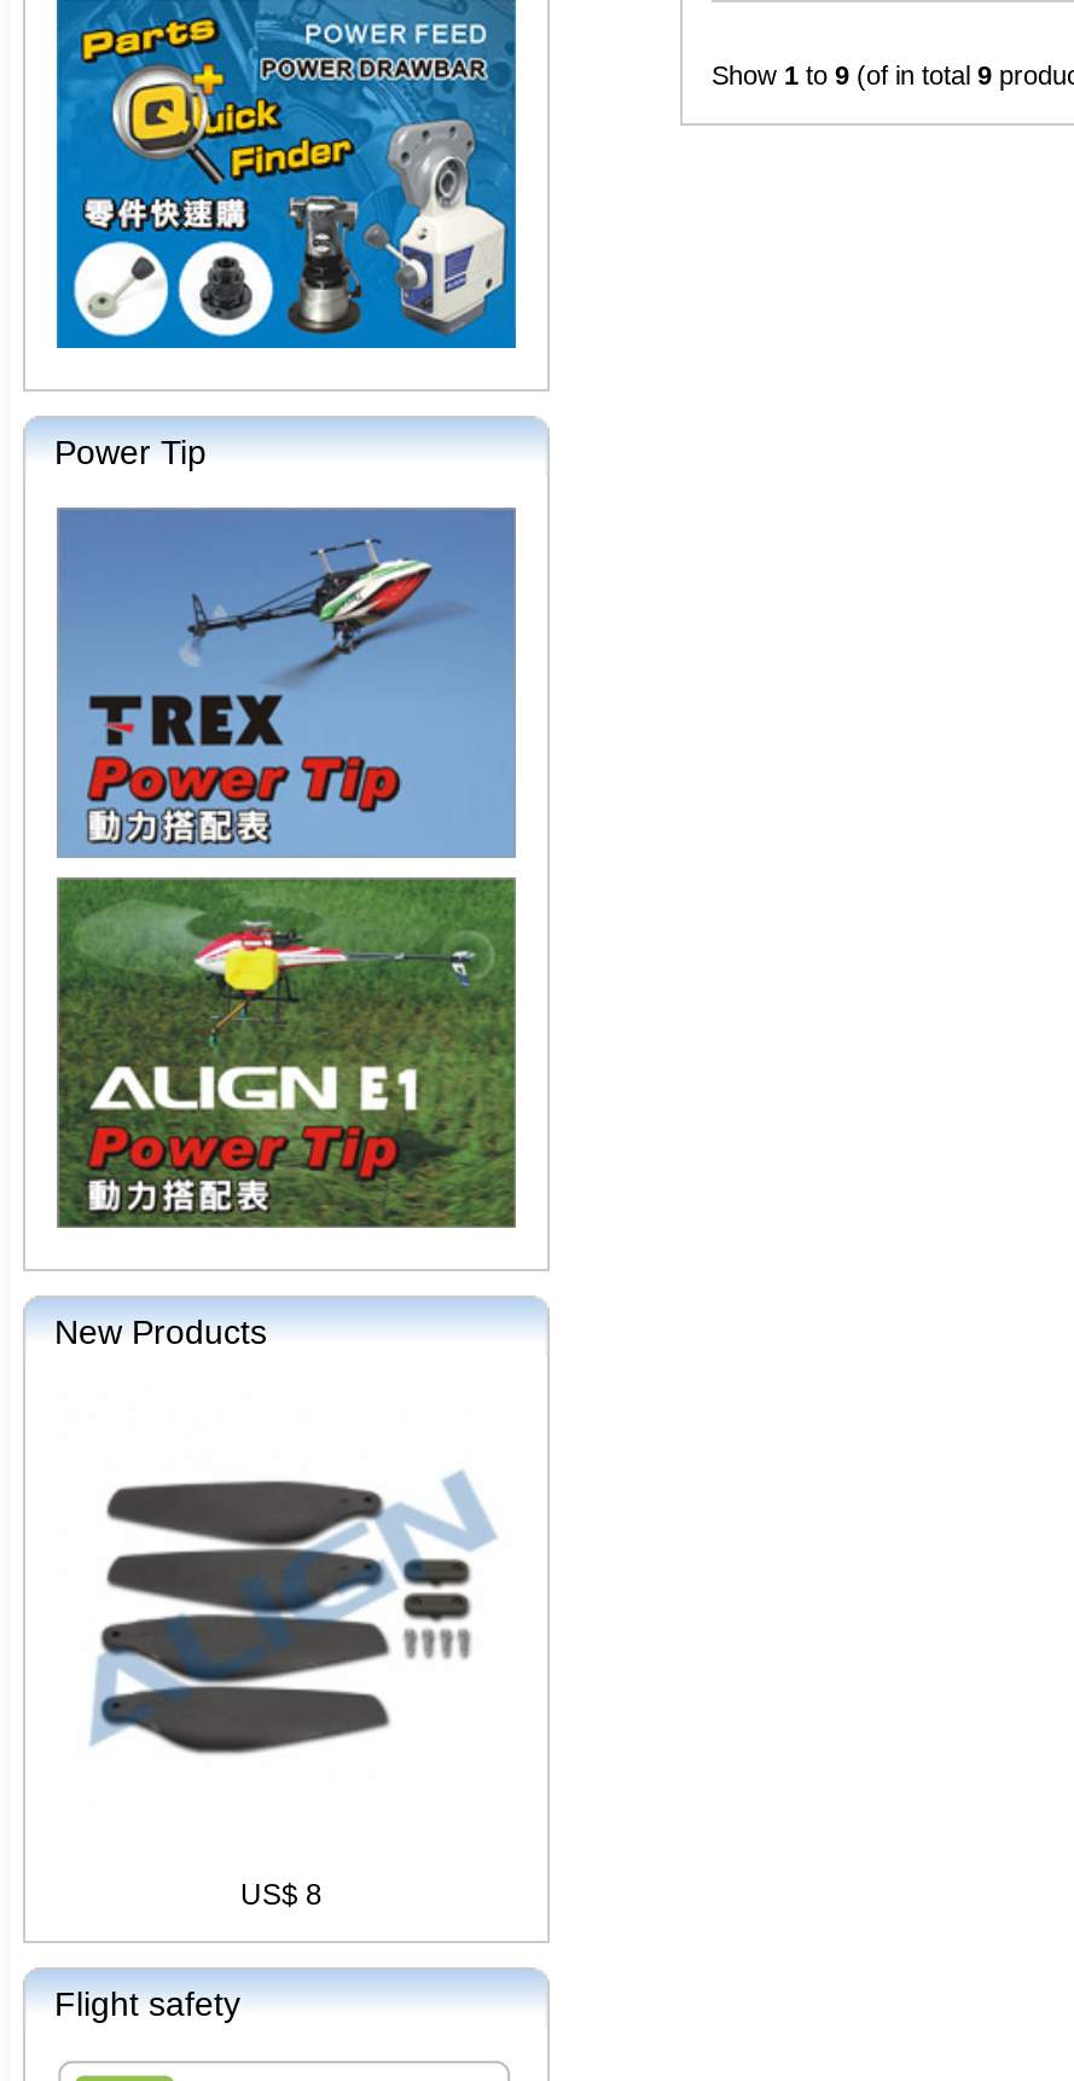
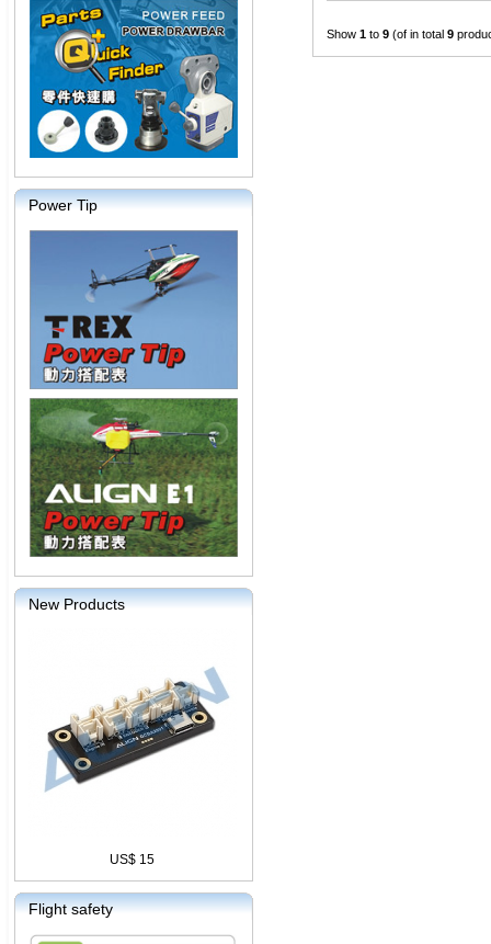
[98,1479,472,1755] [image] -> [47,672,217,795] [image]
[240,1878,323,1912] US$ 8 -> [109,852,154,867] US$ 15

